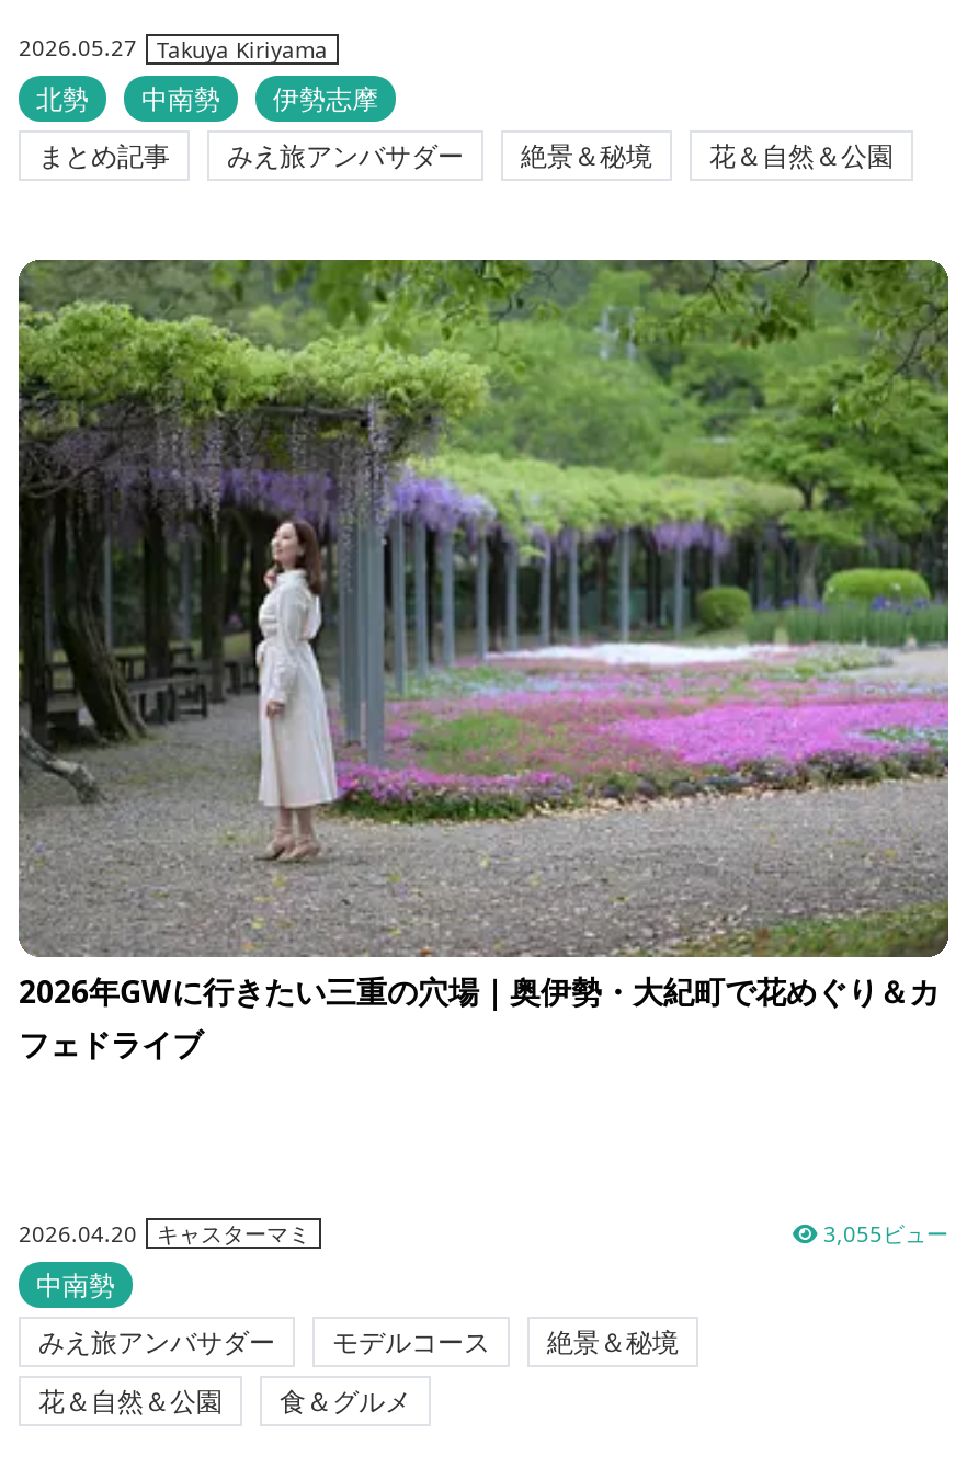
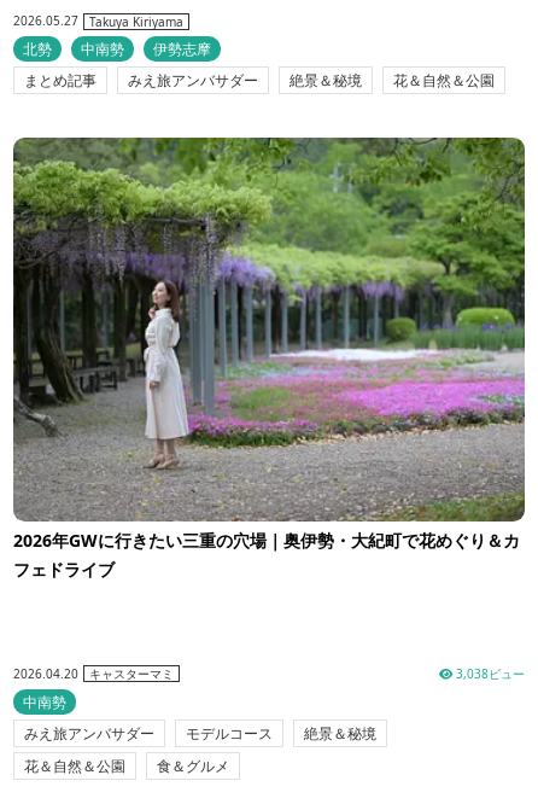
[817,1217,948,1248] 3,055ビュー -> [452,665,525,681] 3,038ビュー

